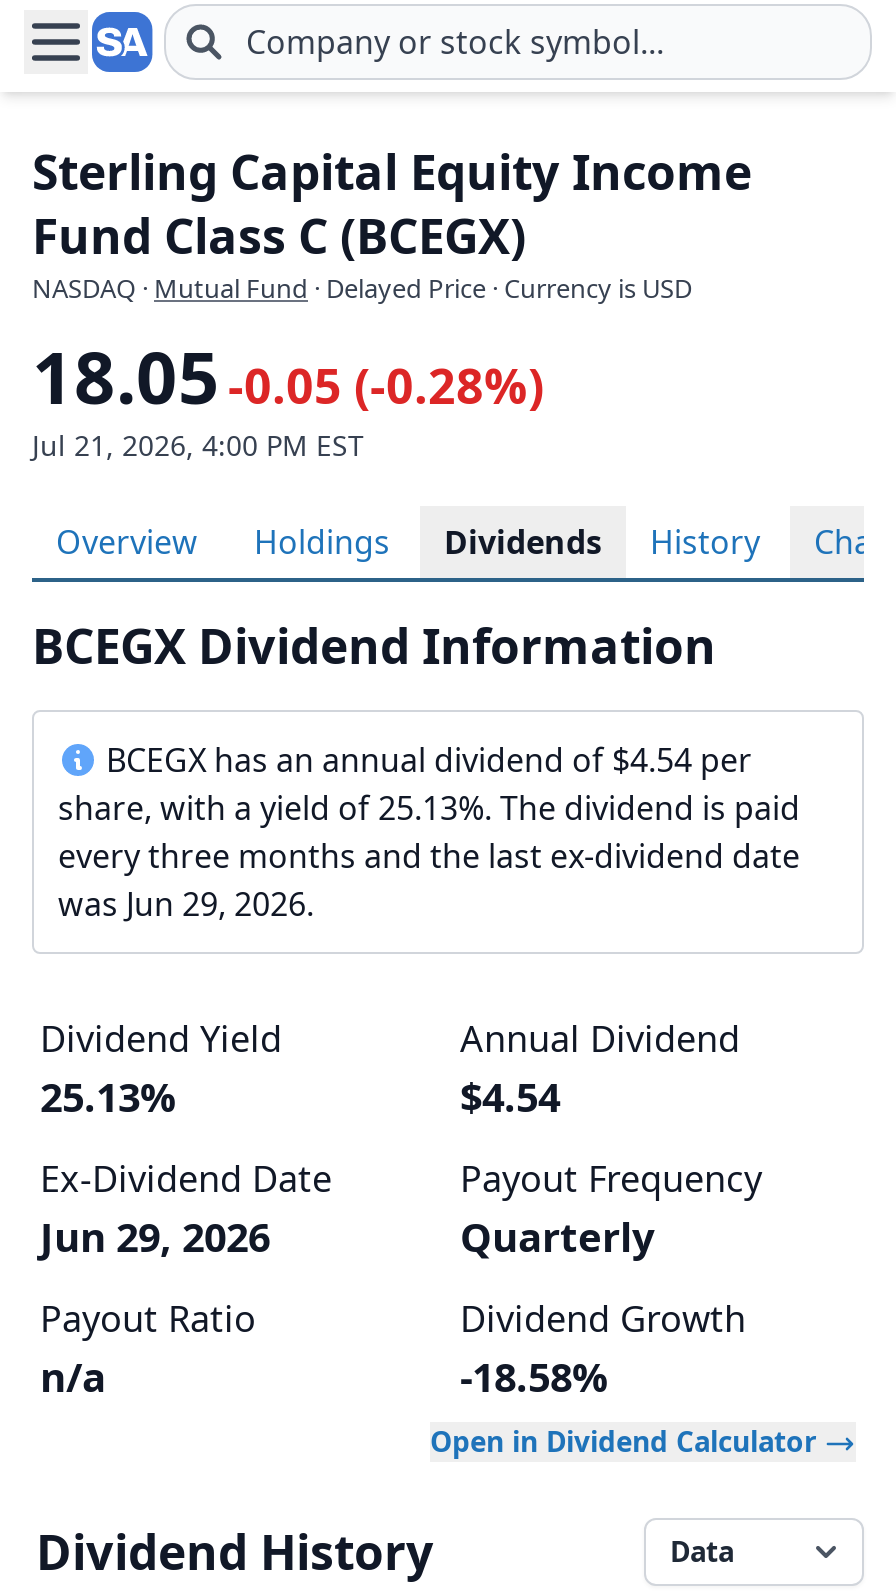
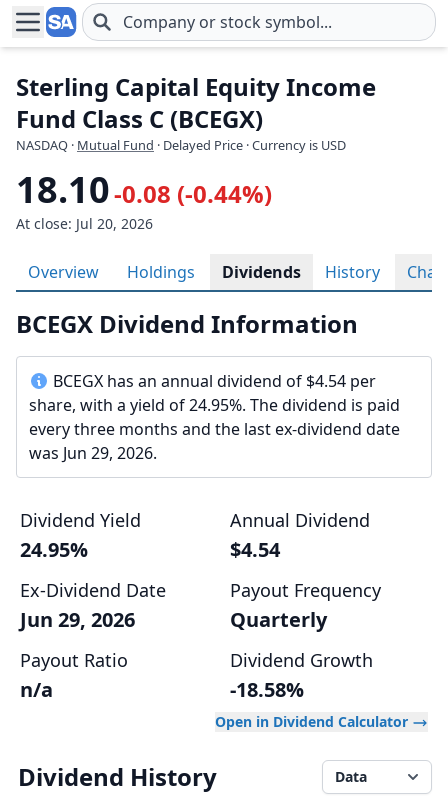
[32,328,544,464] 18.05 -0.05 (-0.28%) | Jul 21, 2026, 4:00 PM EST -> [16,165,272,233] 18.10 -0.08 (-0.44%) | At close: Jul 20, 2026
[58,786,800,830] share, with a yield of 25.13%. The dividend is paid -> [29,394,400,416] share, with a yield of 24.95%. The dividend is paid
[40,1070,176,1124] 25.13% -> [20,536,88,563] 24.95%

